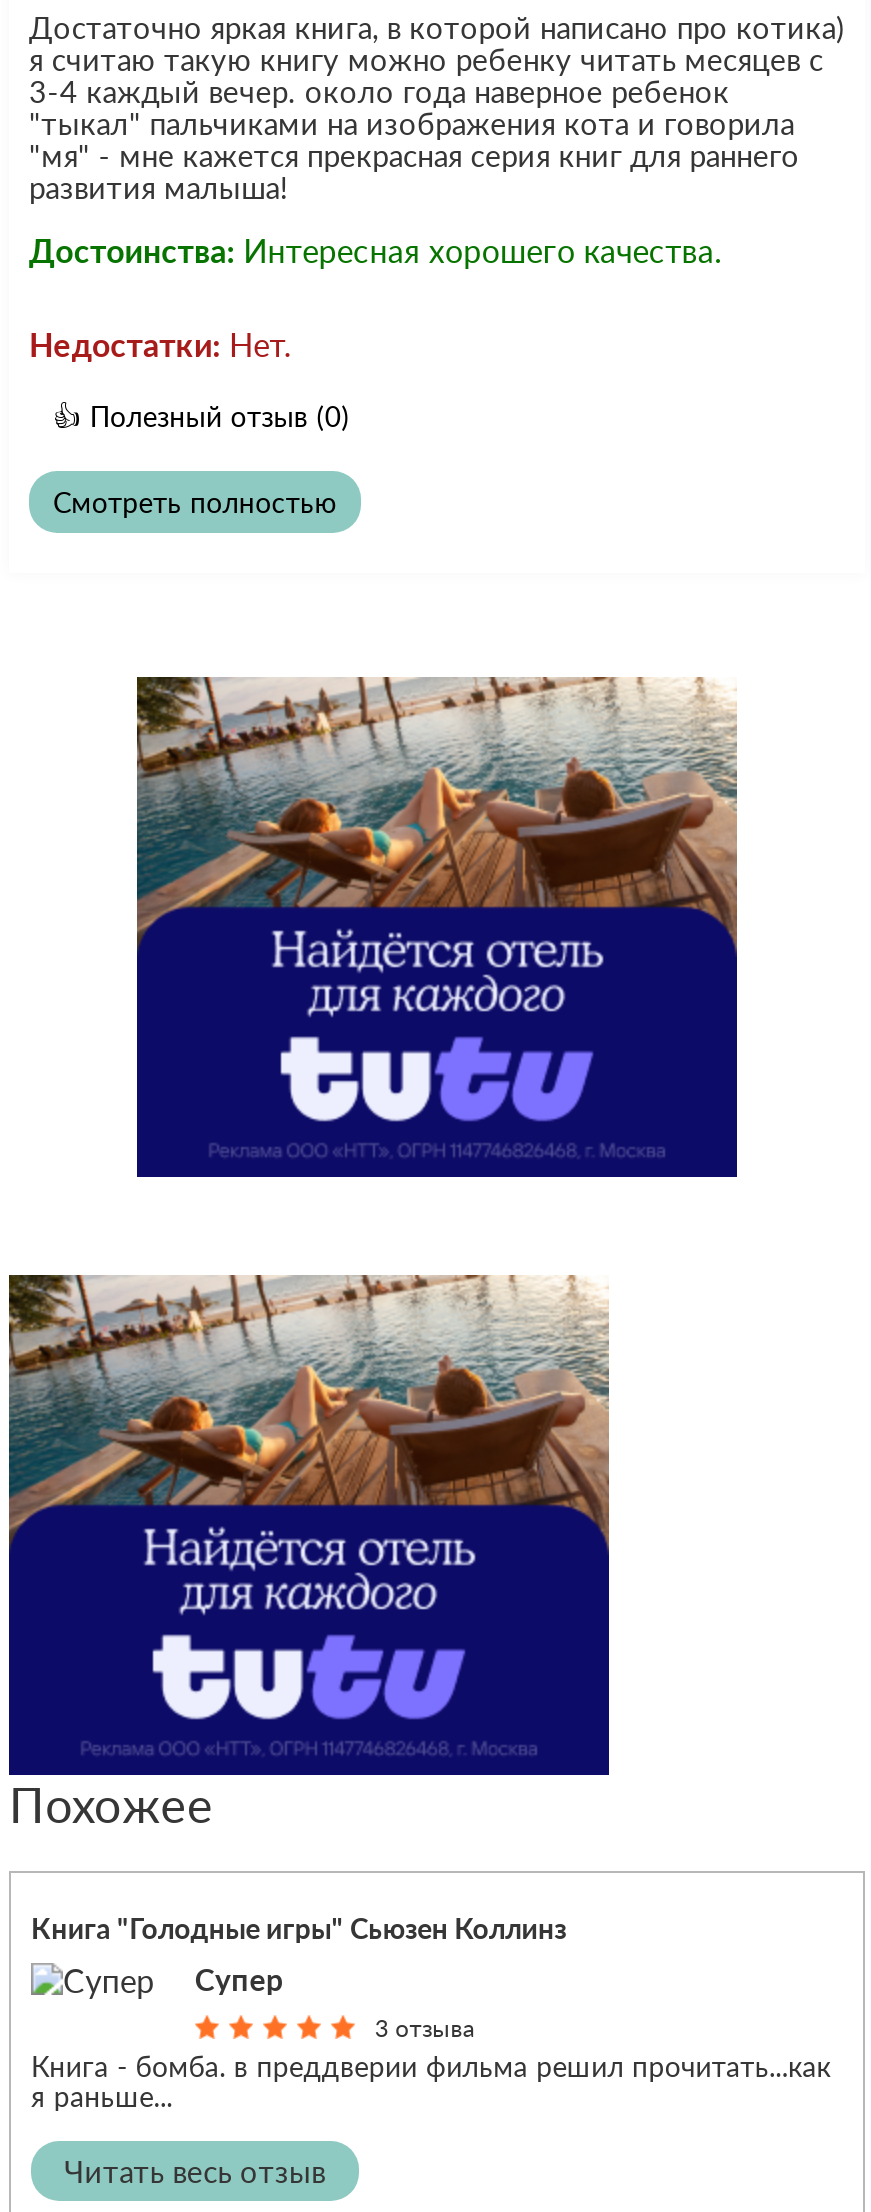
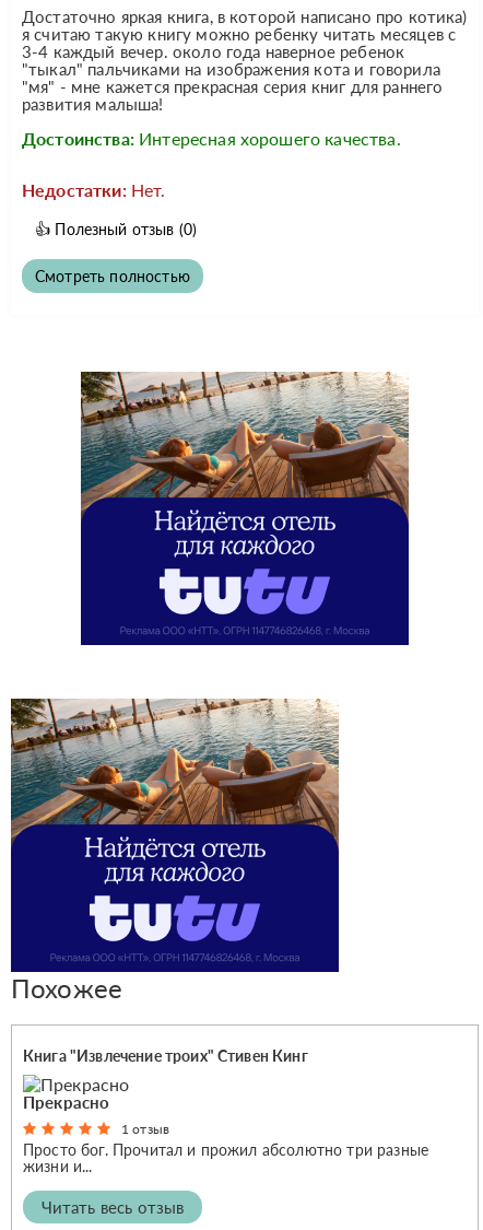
[31,1911,831,2113] Книга "Голодные игры" Сьюзен Коллинз | Супер | 3 отзыва | Книга - бомба. в преддверии фильма решил прочитать...как | я раньше... -> [23,1046,428,1175] Книга "Извлечение троих" Стивен Кинг | Прекрасно | 1 отзыв | Просто бог. Прочитал и прожил абсолютно три разные | жизни и...

